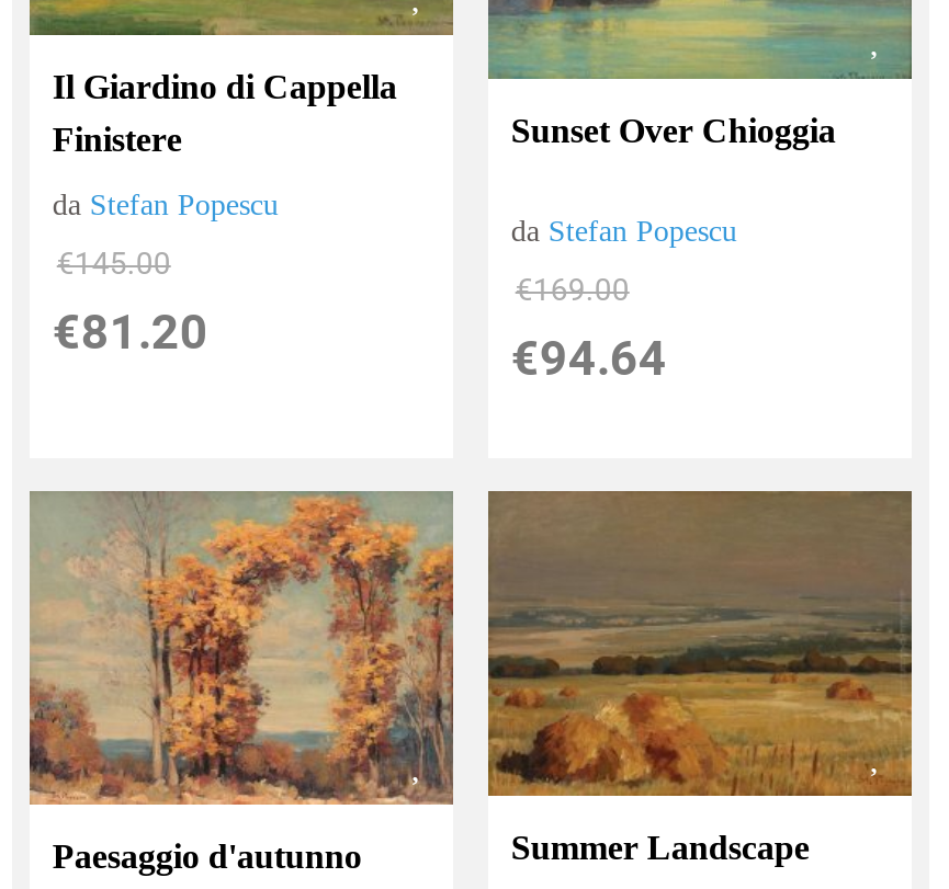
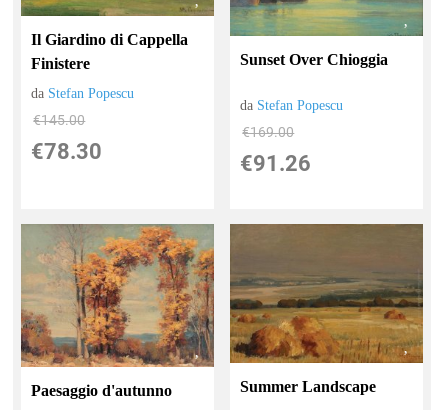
[52,306,208,361] €81.20 -> [31,139,102,164] €78.30
[511,330,667,385] €94.64 -> [240,151,311,176] €91.26

